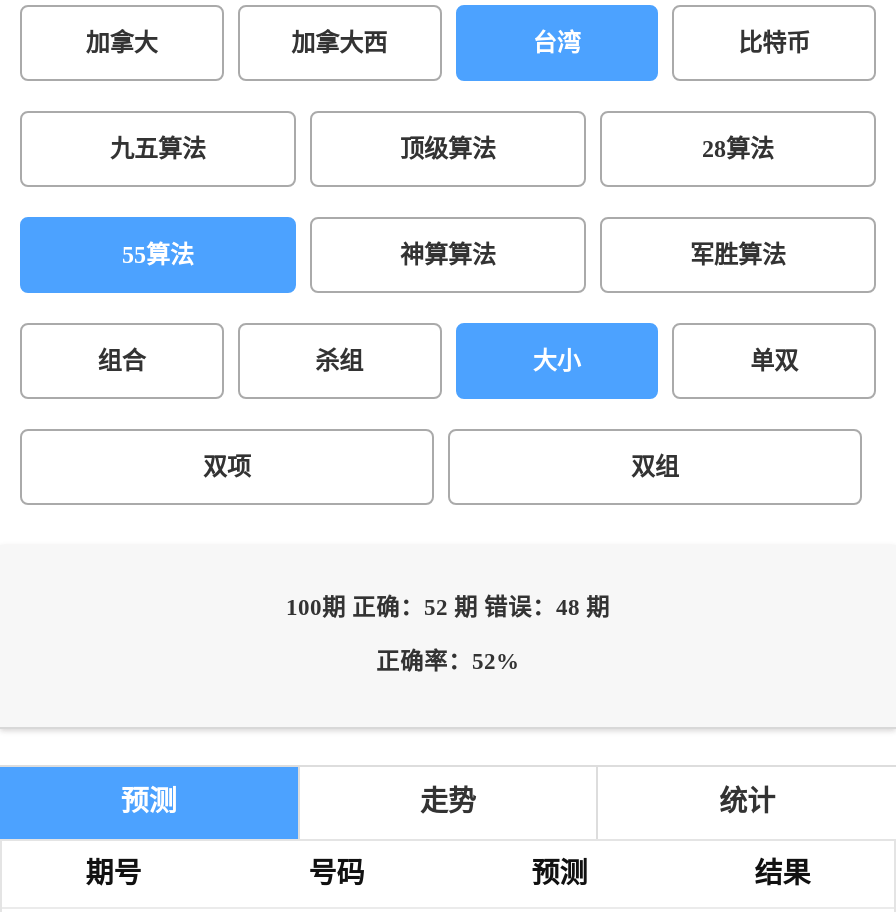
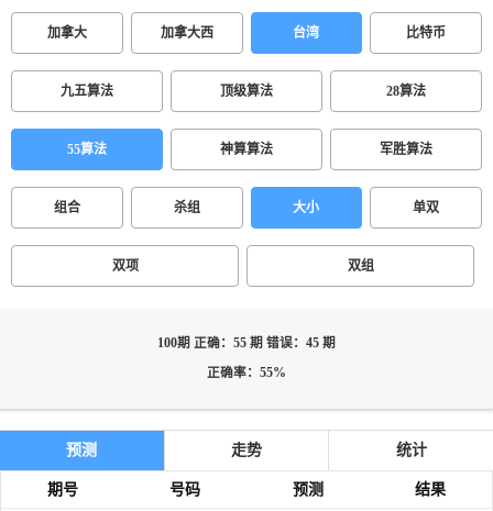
[286,595,610,621] 100期 正确：52 期 错误：48 期 -> [157,336,336,351] 100期 正确：55 期 错误：45 期
[376,649,520,675] 正确率：52% -> [207,366,286,380] 正确率：55%

